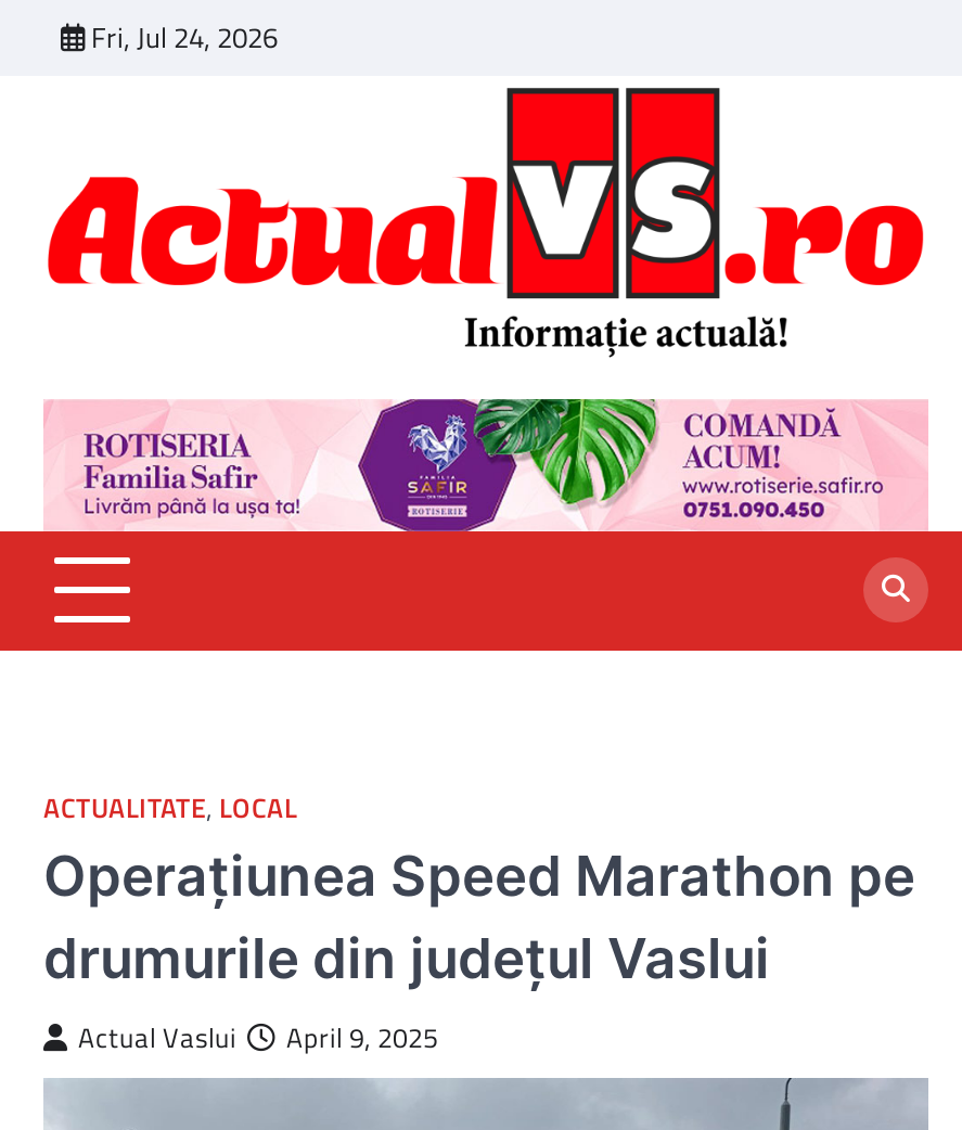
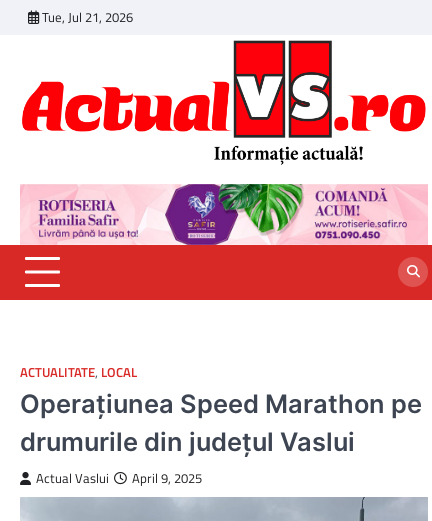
[91,15,278,59] Fri, Jul 24, 2026 -> [42,7,133,27] Tue, Jul 21, 2026

